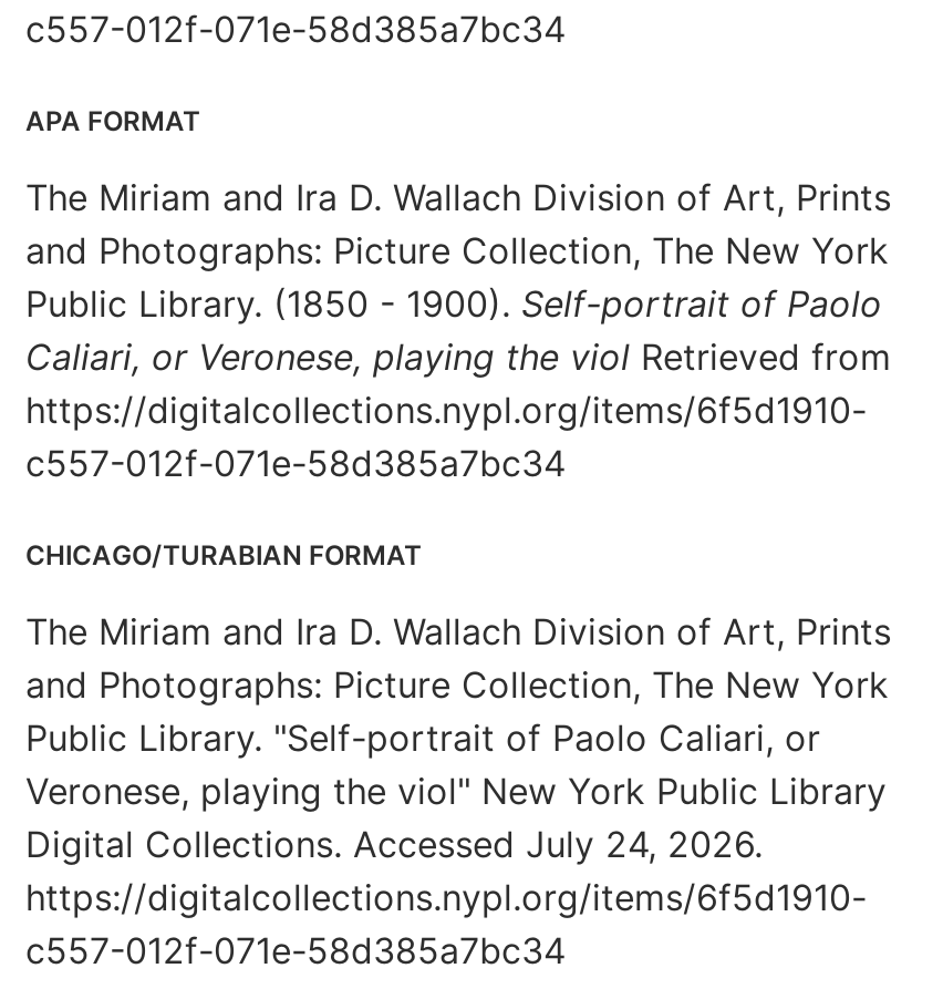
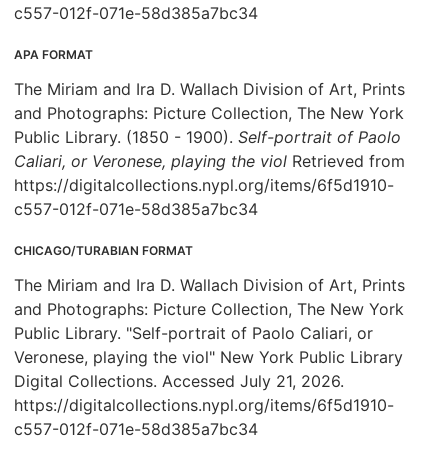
[25,822,763,866] Digital Collections. Accessed July 24, 2026. -> [14,371,344,391] Digital Collections. Accessed July 21, 2026.

